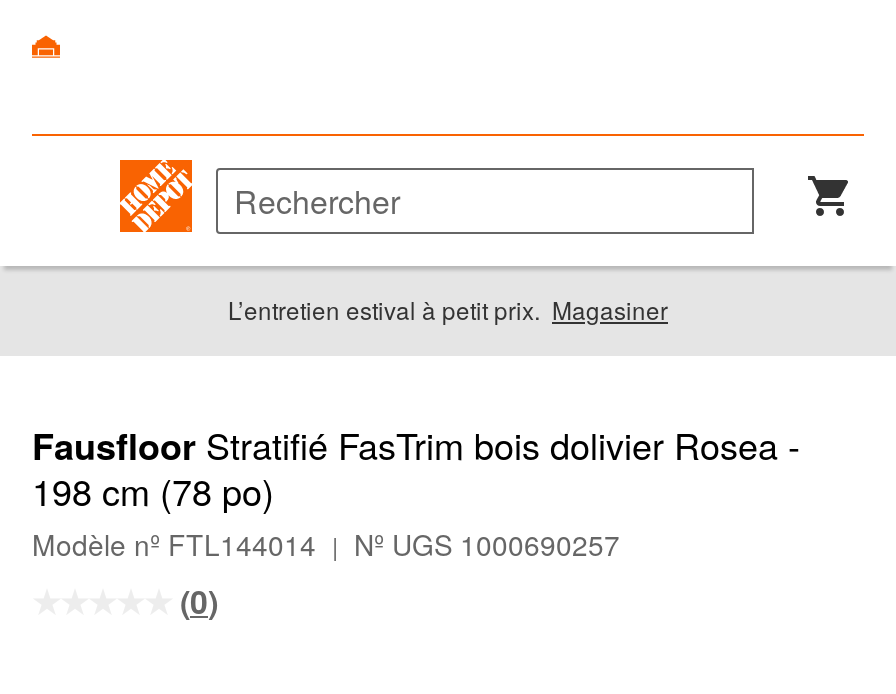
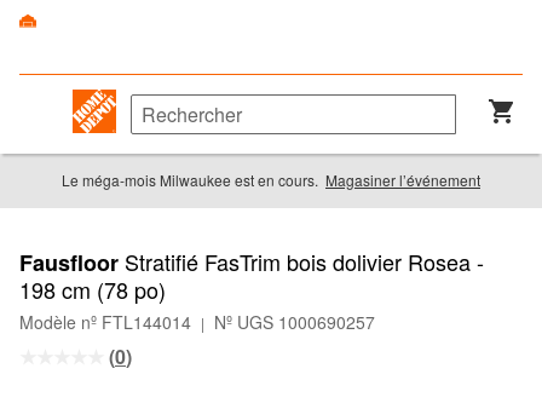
[228,293,668,327] L’entretien estival à petit prix. Magasiner -> [62,170,480,191] Le méga-mois Milwaukee est en cours. Magasiner l’événement

